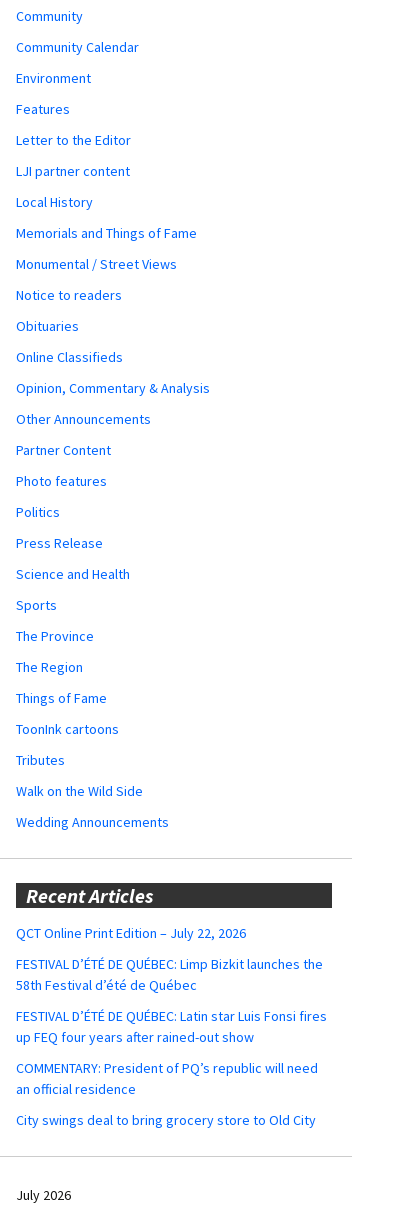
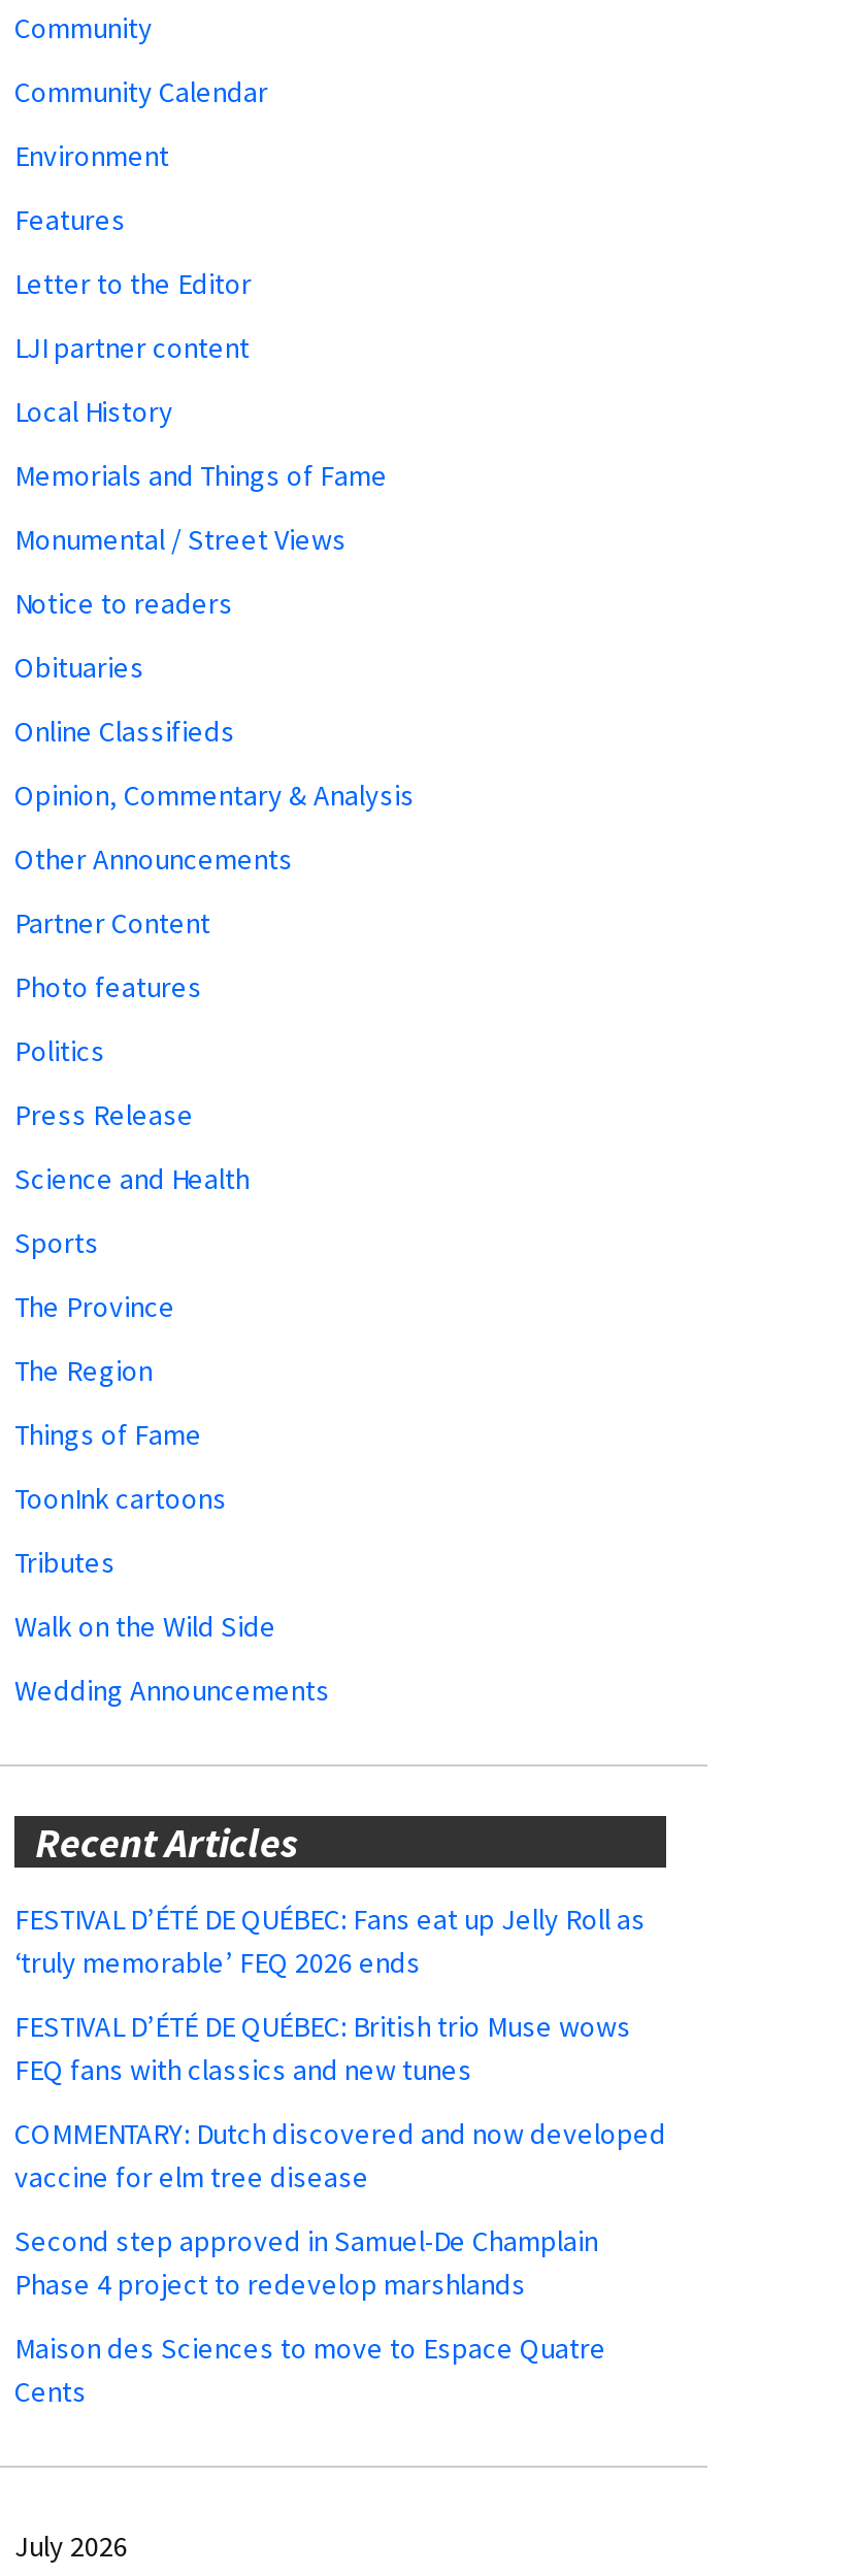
[16,924,246,942] QCT Online Print Edition – July 22, 2026 -> [14,1900,646,1981] FESTIVAL D’ÉTÉ DE QUÉBEC: Fans eat up Jelly Roll as | ‘truly memorable’ FEQ 2026 ends
[16,955,323,994] FESTIVAL D’ÉTÉ DE QUÉBEC: Limp Bizkit launches the | 58th Festival d’été de Québec -> [14,2008,631,2088] FESTIVAL D’ÉTÉ DE QUÉBEC: British trio Muse wows | FEQ fans with classics and new tunes
[16,1007,327,1046] FESTIVAL D’ÉTÉ DE QUÉBEC: Latin star Luis Fonsi fires | up FEQ four years after rained-out show -> [14,2115,666,2195] COMMENTARY: Dutch discovered and now developed | vaccine for elm tree disease
[16,1059,318,1098] COMMENTARY: President of PQ’s republic will need | an official residence -> [14,2222,598,2303] Second step approved in Samuel-De Champlain | Phase 4 project to redevelop marshlands
[16,1111,316,1129] City swings deal to bring grocery store to Old City -> [14,2329,606,2410] Maison des Sciences to move to Espace Quatre | Cents

